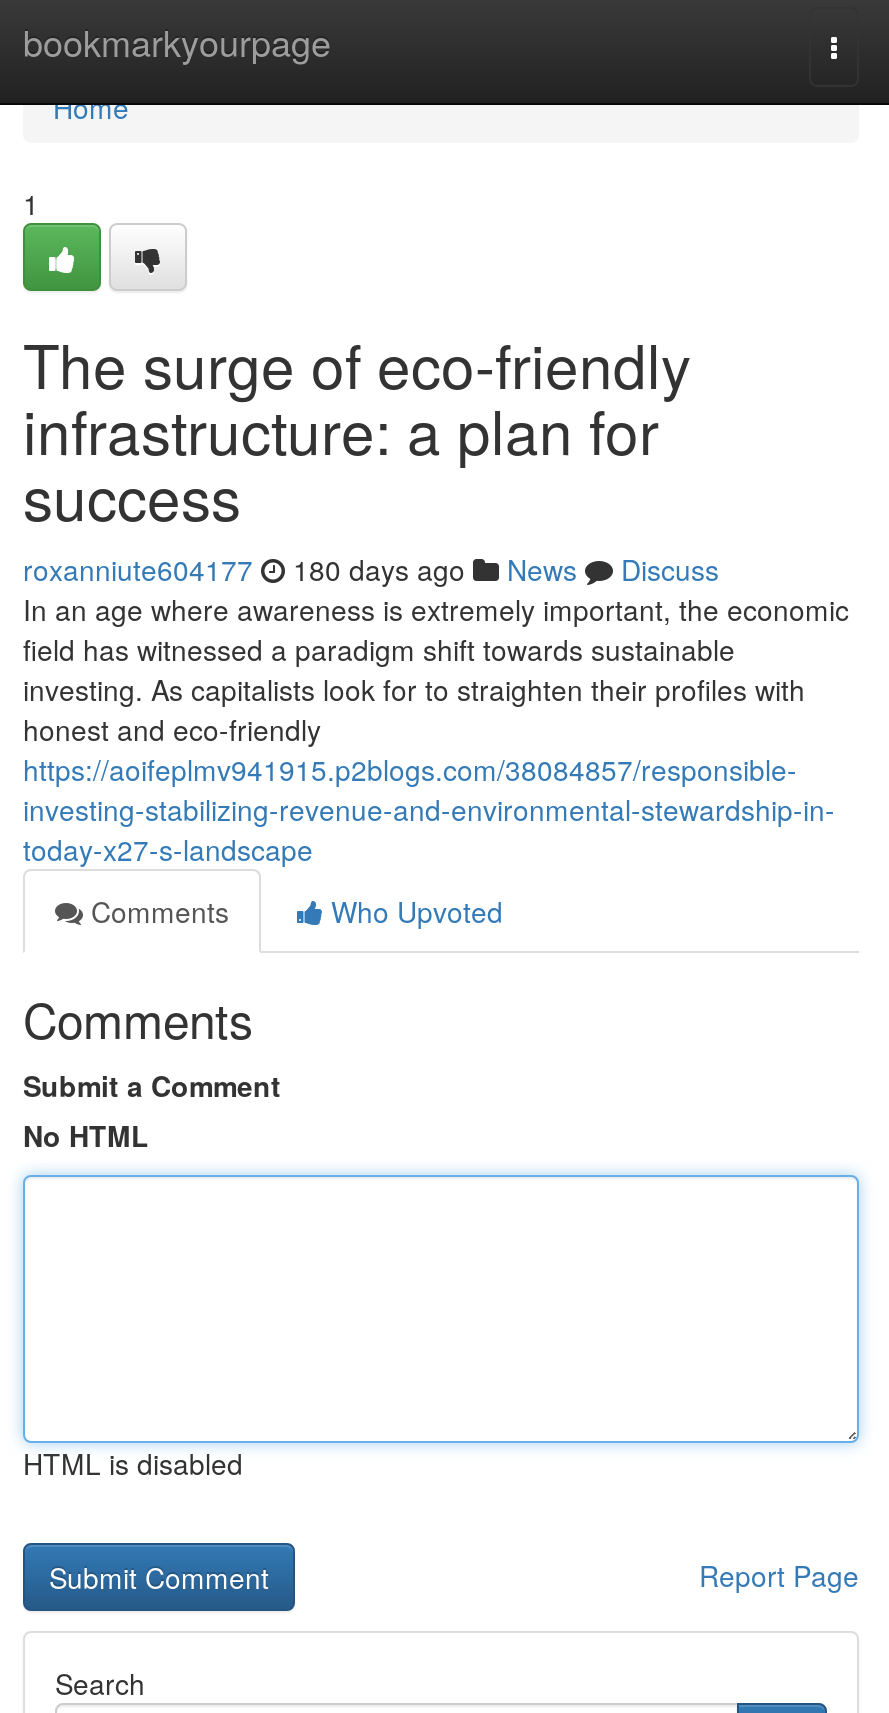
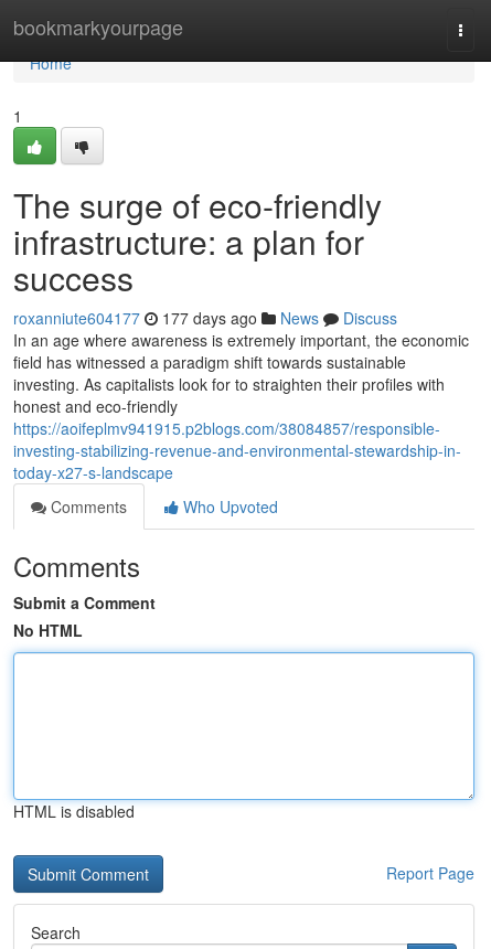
[23,549,719,589] roxanniute604177 180 days ago News Discuss -> [13,307,397,329] roxanniute604177 177 days ago News Discuss

